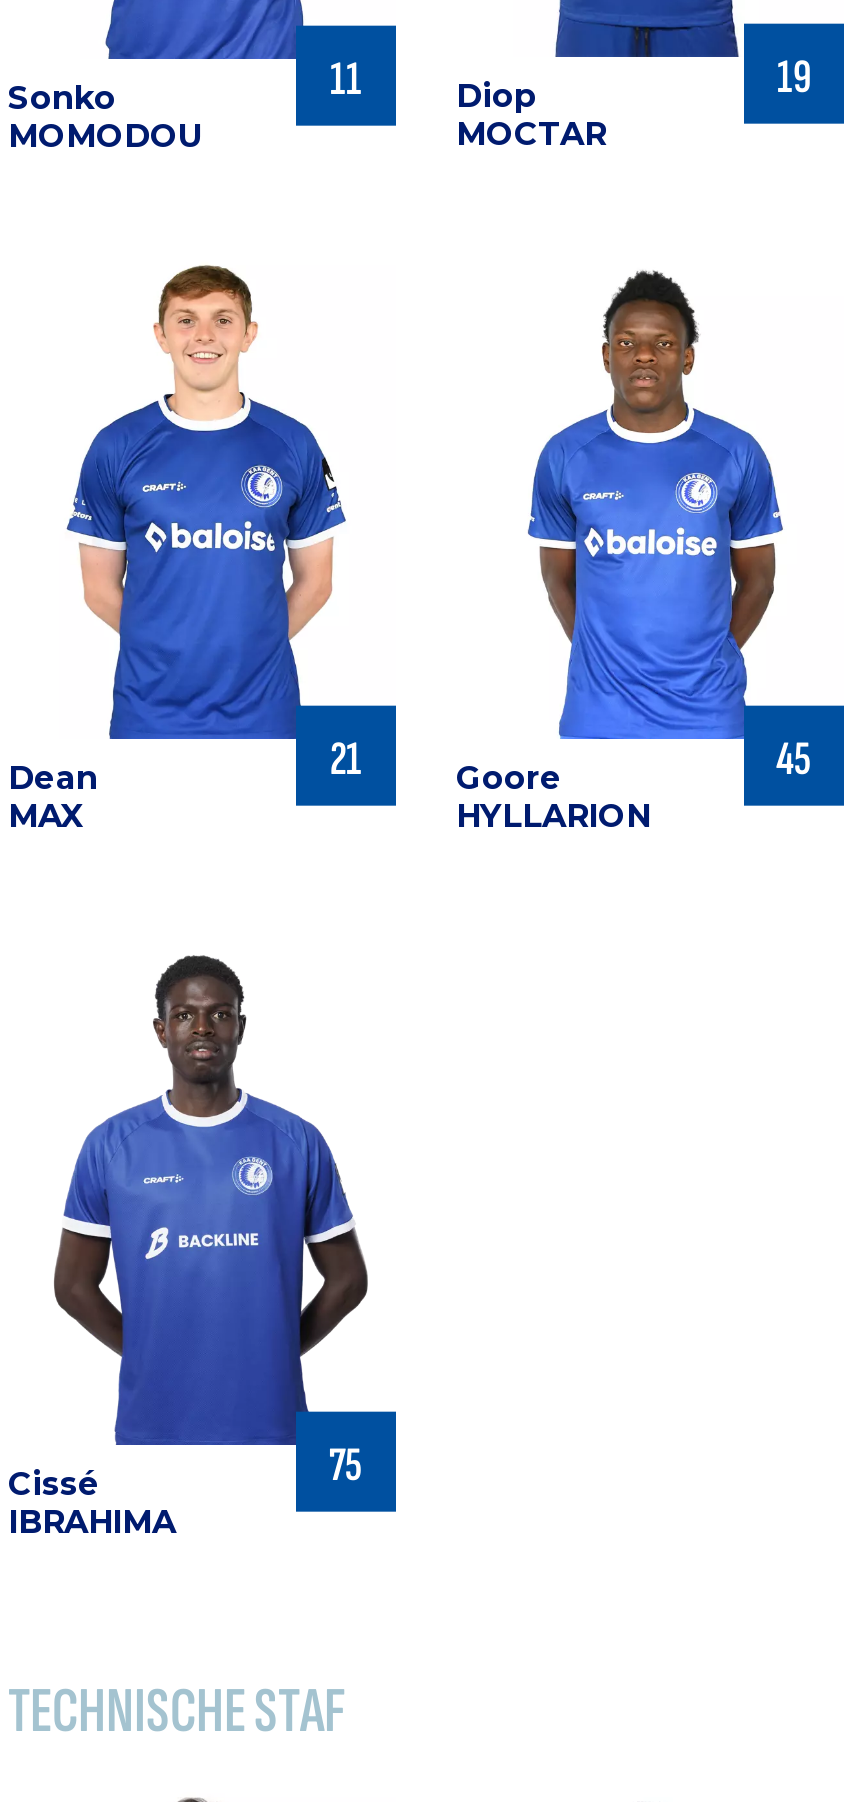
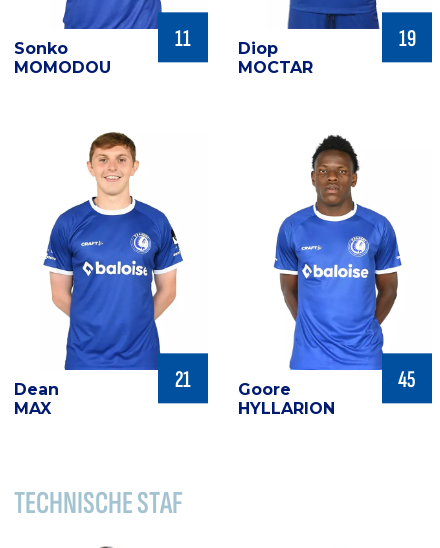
[8,954,392,1541] [image] | 75 | Cissé | IBRAHIMA -> none

